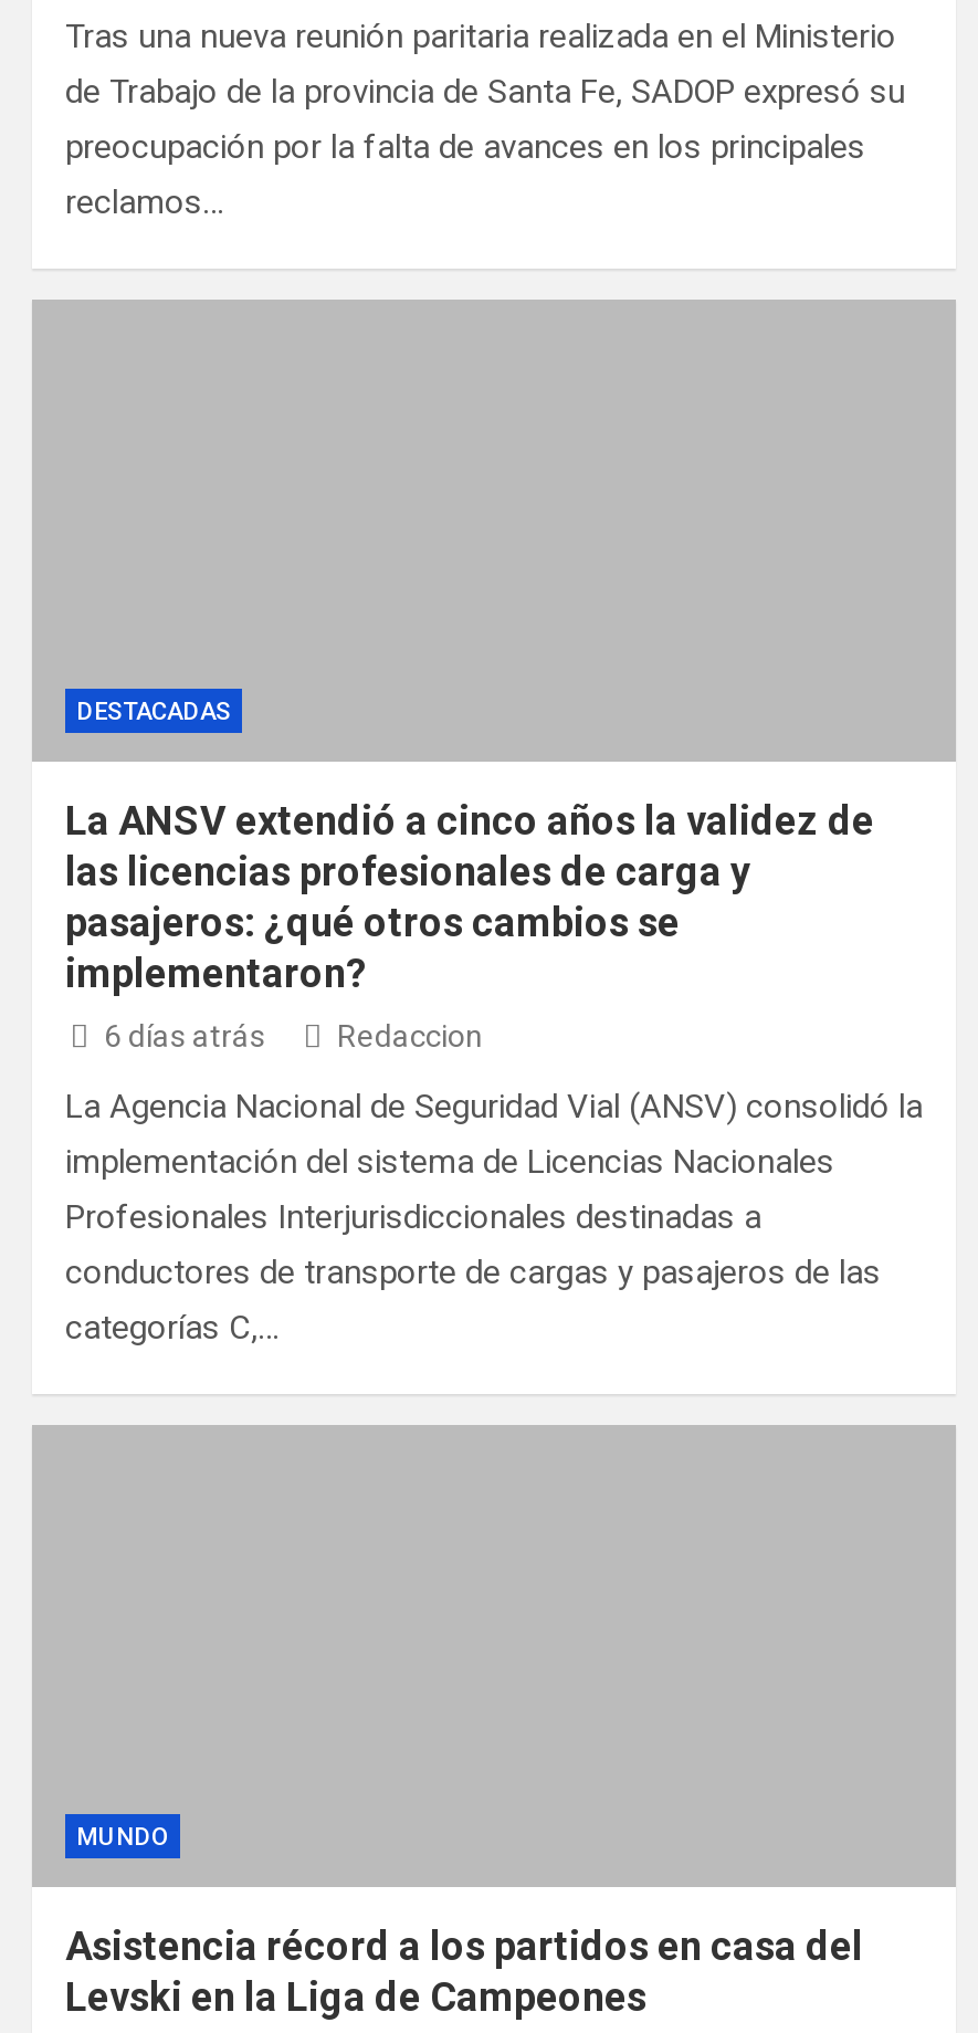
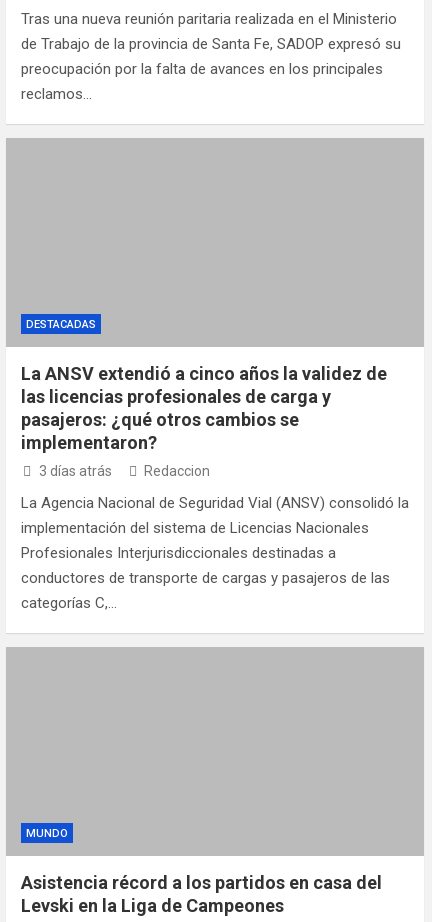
[104,1017,265,1053] 6 días atrás -> [38,463,111,479] 3 días atrás

